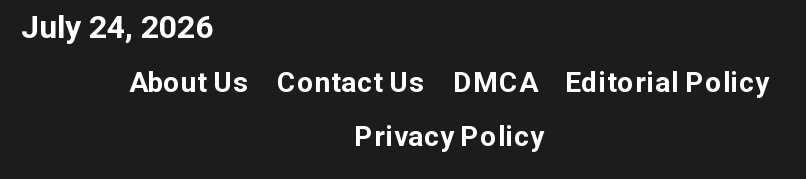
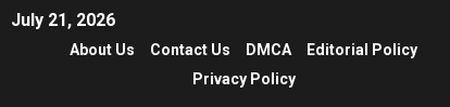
[21,9,213,47] July 24, 2026 -> [11,10,115,31] July 21, 2026

